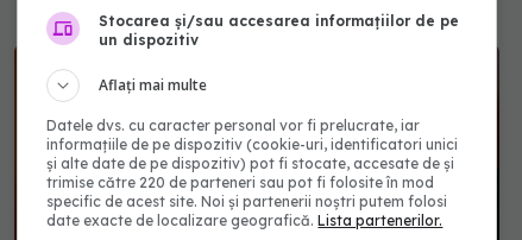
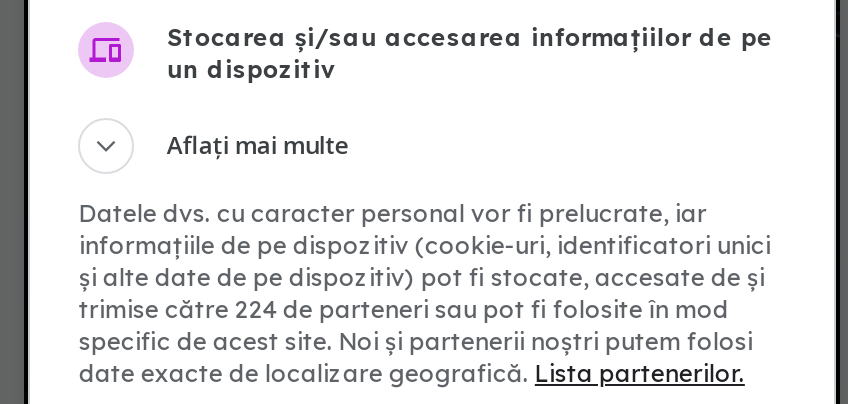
[47,173,434,191] trimise către 220 de parteneri sau pot fi folosite în mod -> [79,294,729,324] trimise către 224 de parteneri sau pot fi folosite în mod

